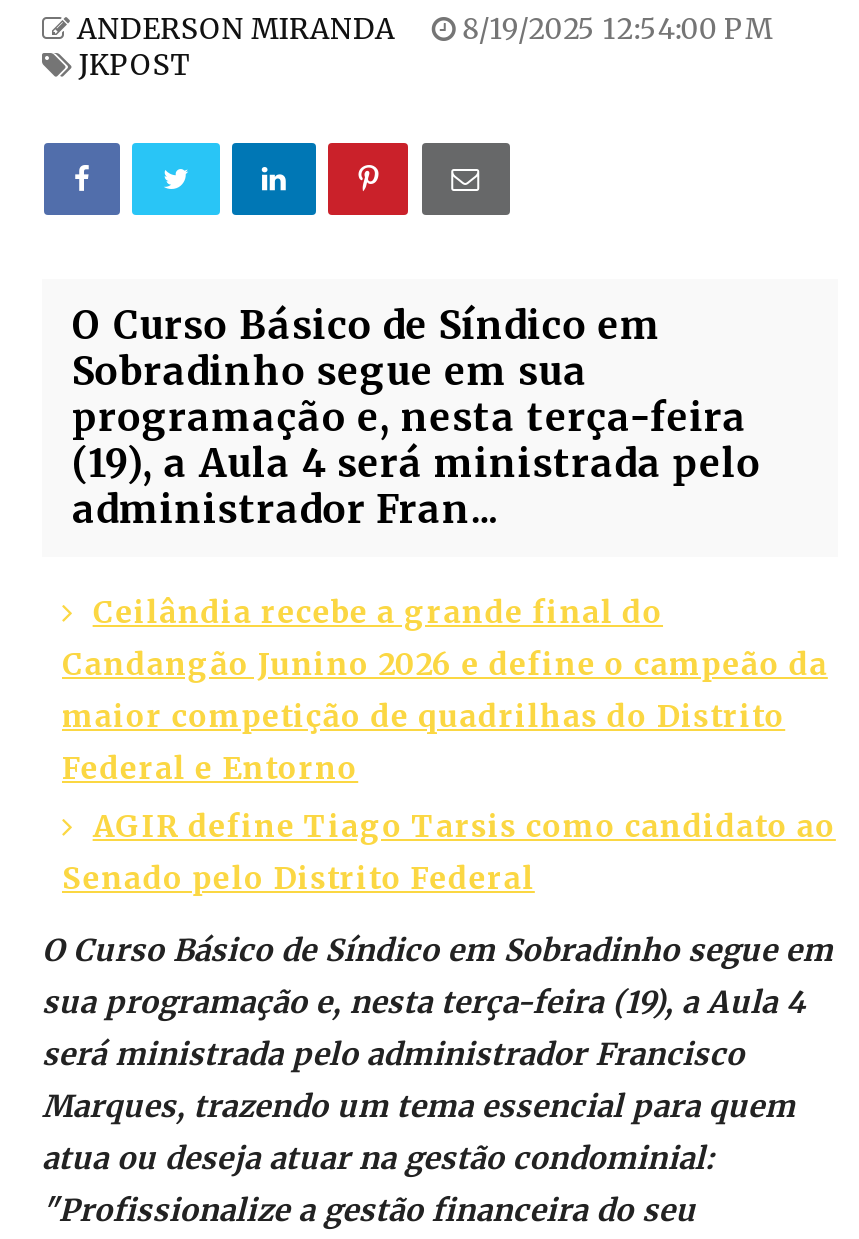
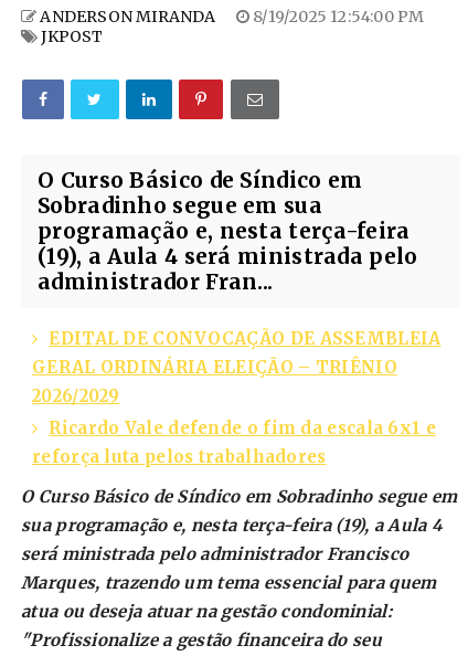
[62,593,828,787] Ceilândia recebe a grande final do | Candangão Junino 2026 e define o campeão da | maior competição de quadrilhas do Distrito | Federal e Entorno -> [32,328,441,406] EDITAL DE CONVOCAÇÃO DE ASSEMBLEIA | GERAL ORDINÁRIA ELEIÇÃO – TRIÊNIO | 2026/2029
[62,807,836,897] AGIR define Tiago Tarsis como candidato ao | Senado pelo Distrito Federal -> [32,417,436,467] Ricardo Vale defende o fim da escala 6x1 e | reforça luta pelos trabalhadores

